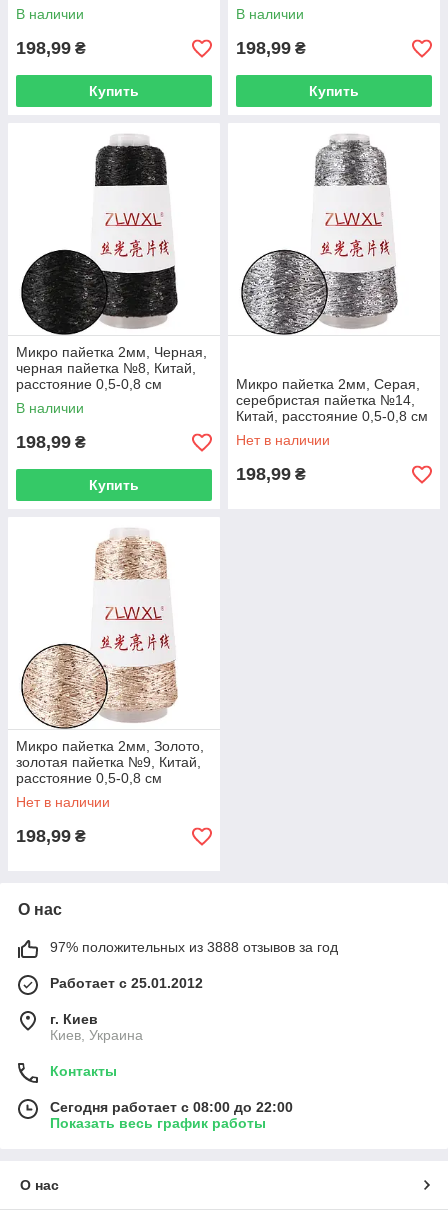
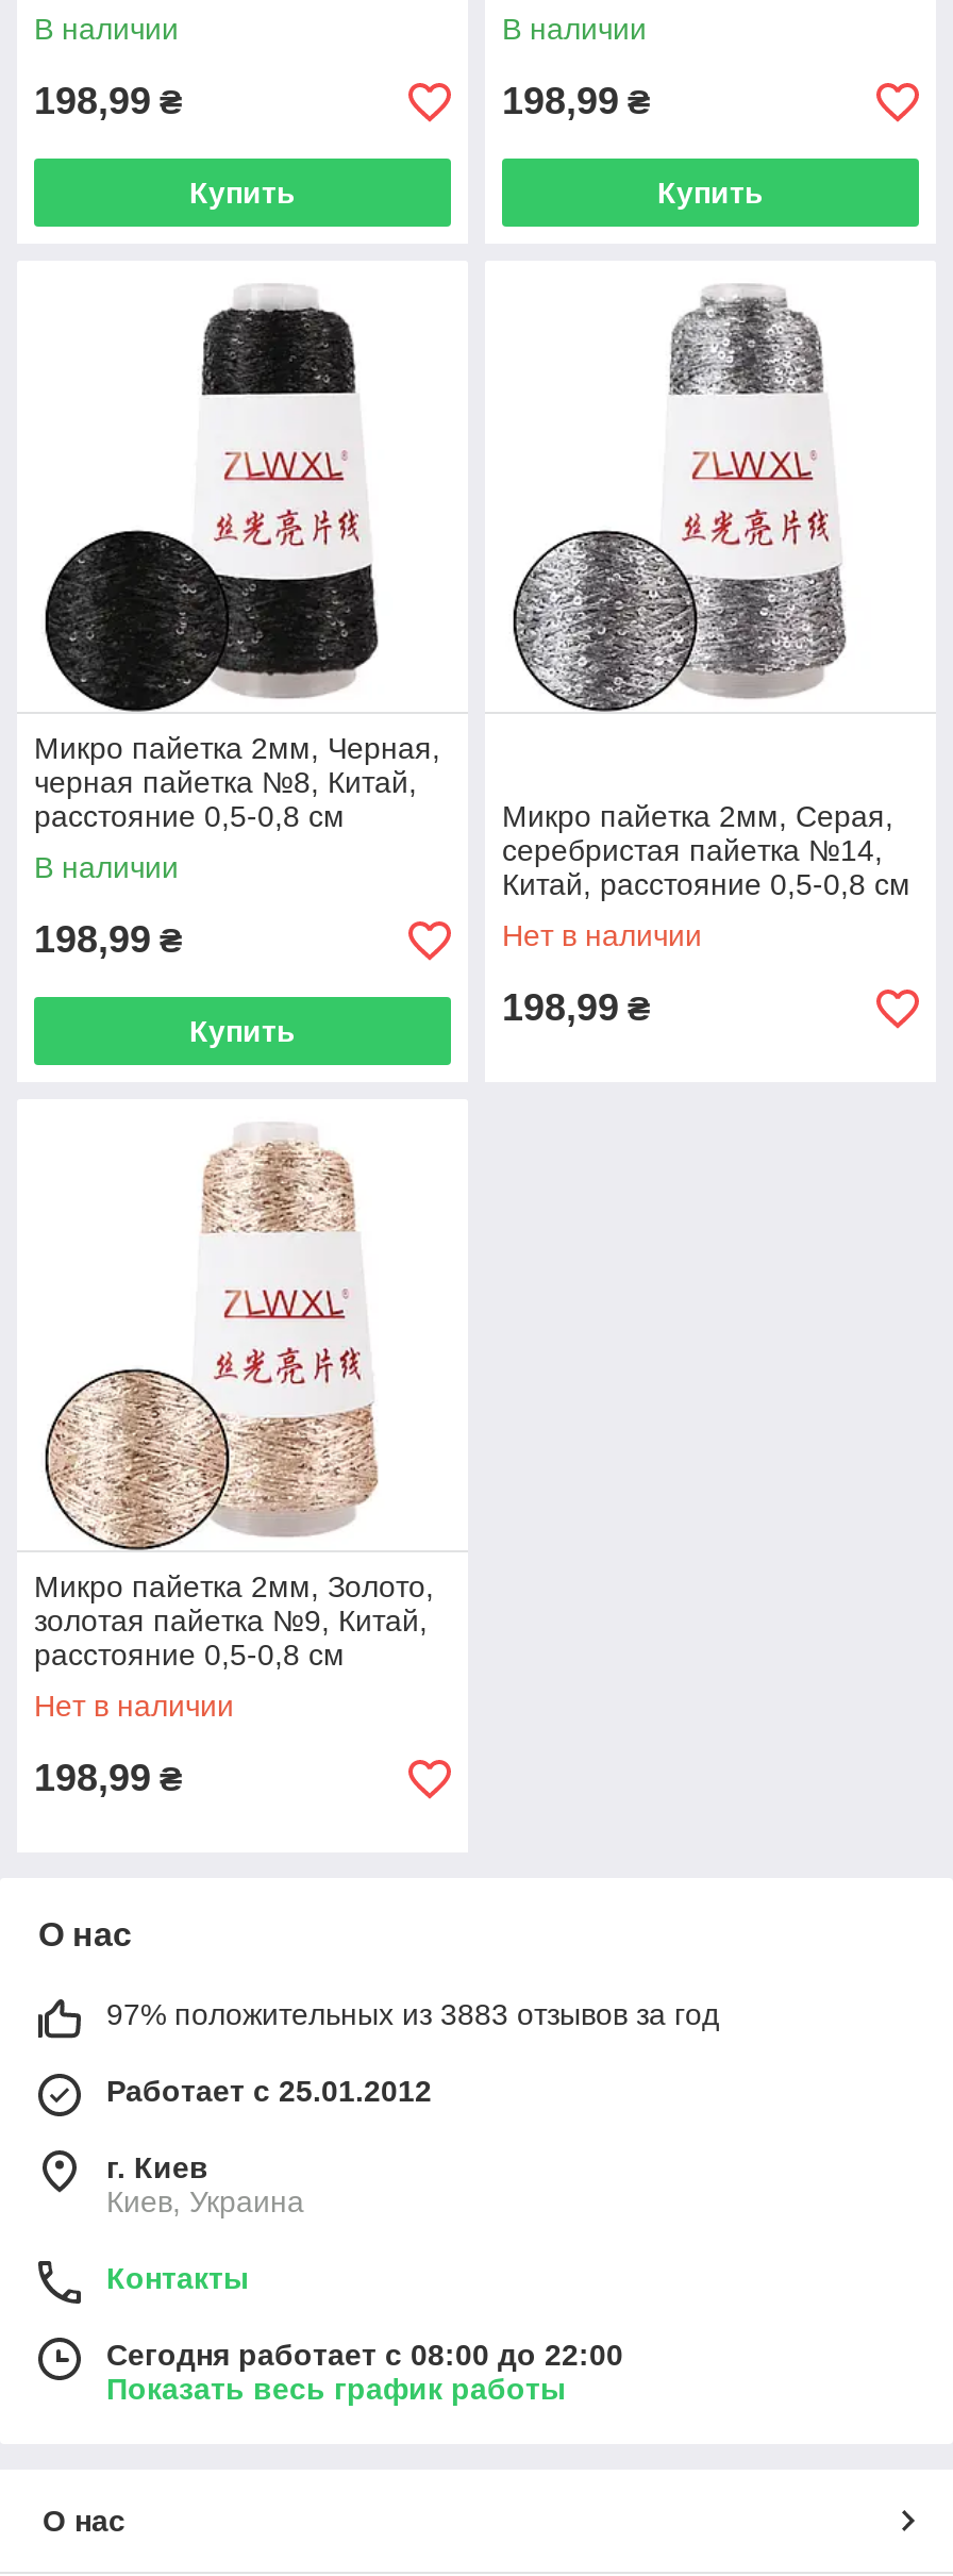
[50,939,338,955] 97% положительных из 3888 отзывов за год -> [106,1997,719,2031] 97% положительных из 3883 отзывов за год

